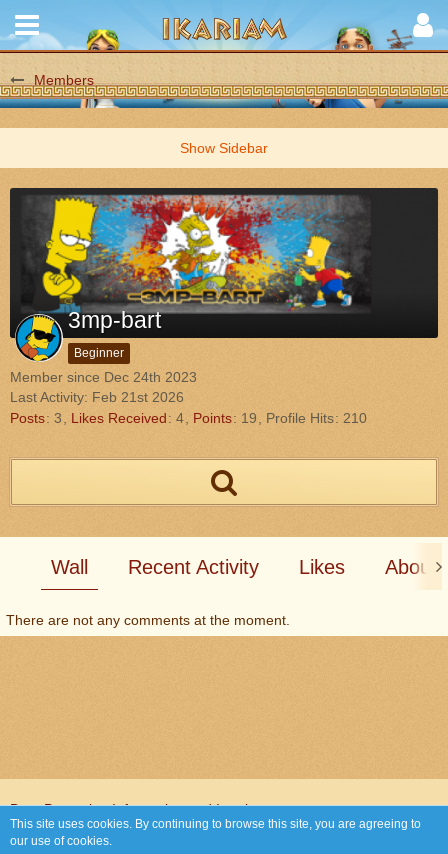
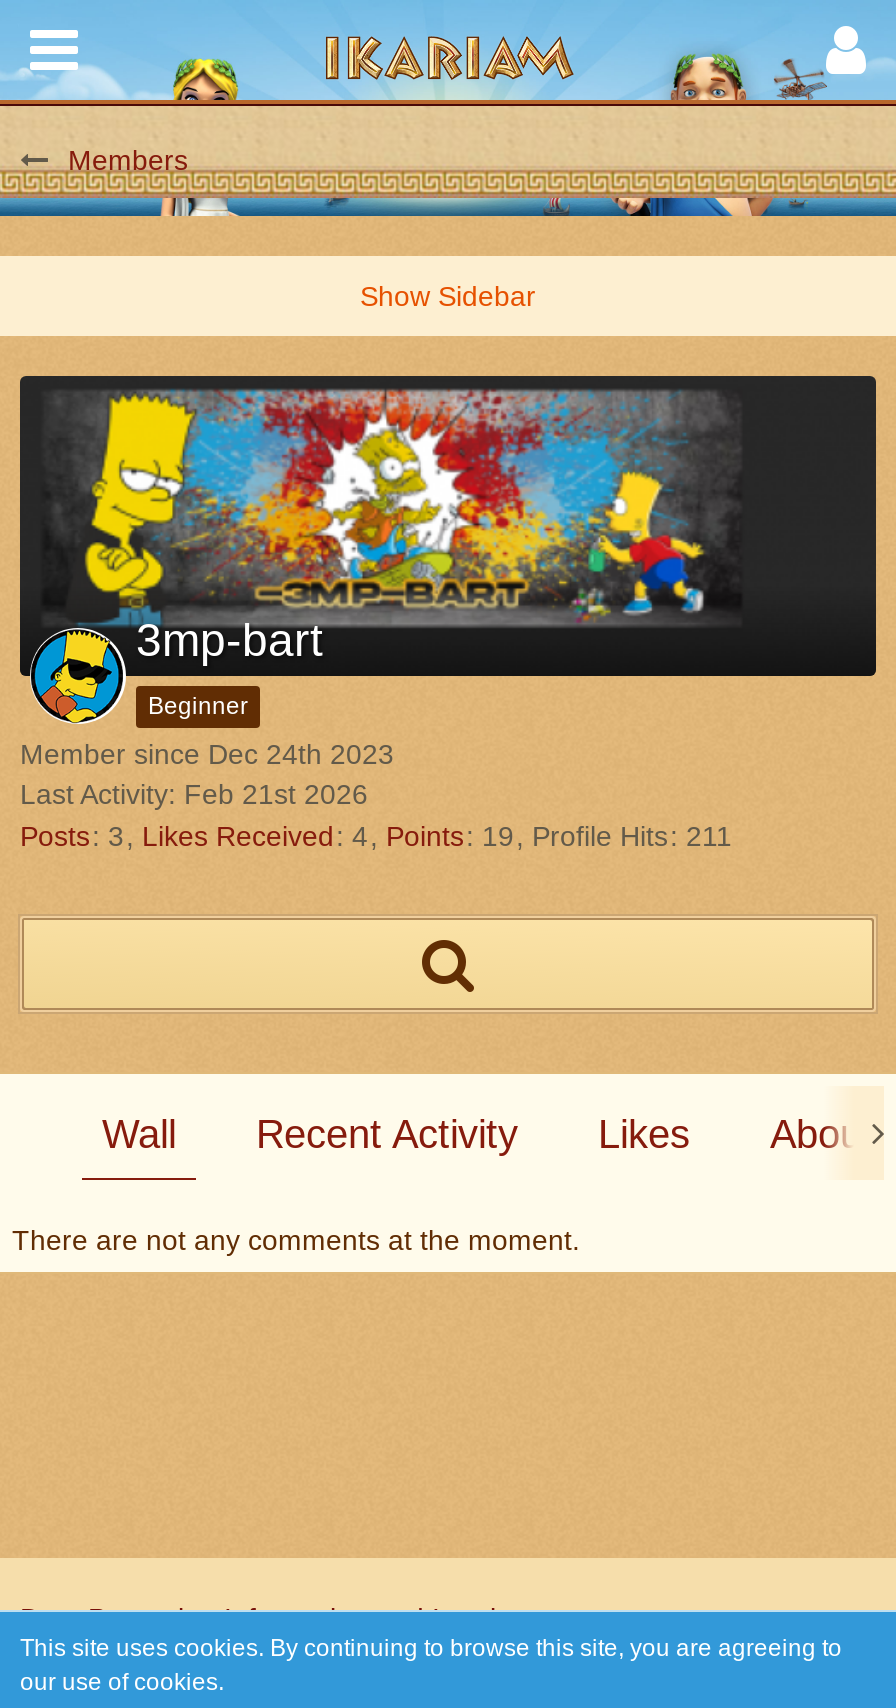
[10,410,367,426] Posts 3 Likes Received 4 Points 19 Profile Hits 210 -> [20,821,732,853] Posts 3 Likes Received 4 Points 19 Profile Hits 211

